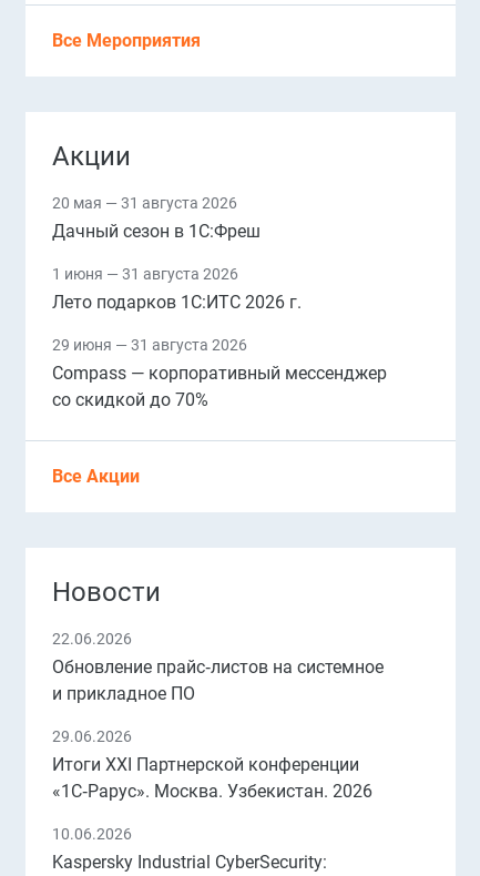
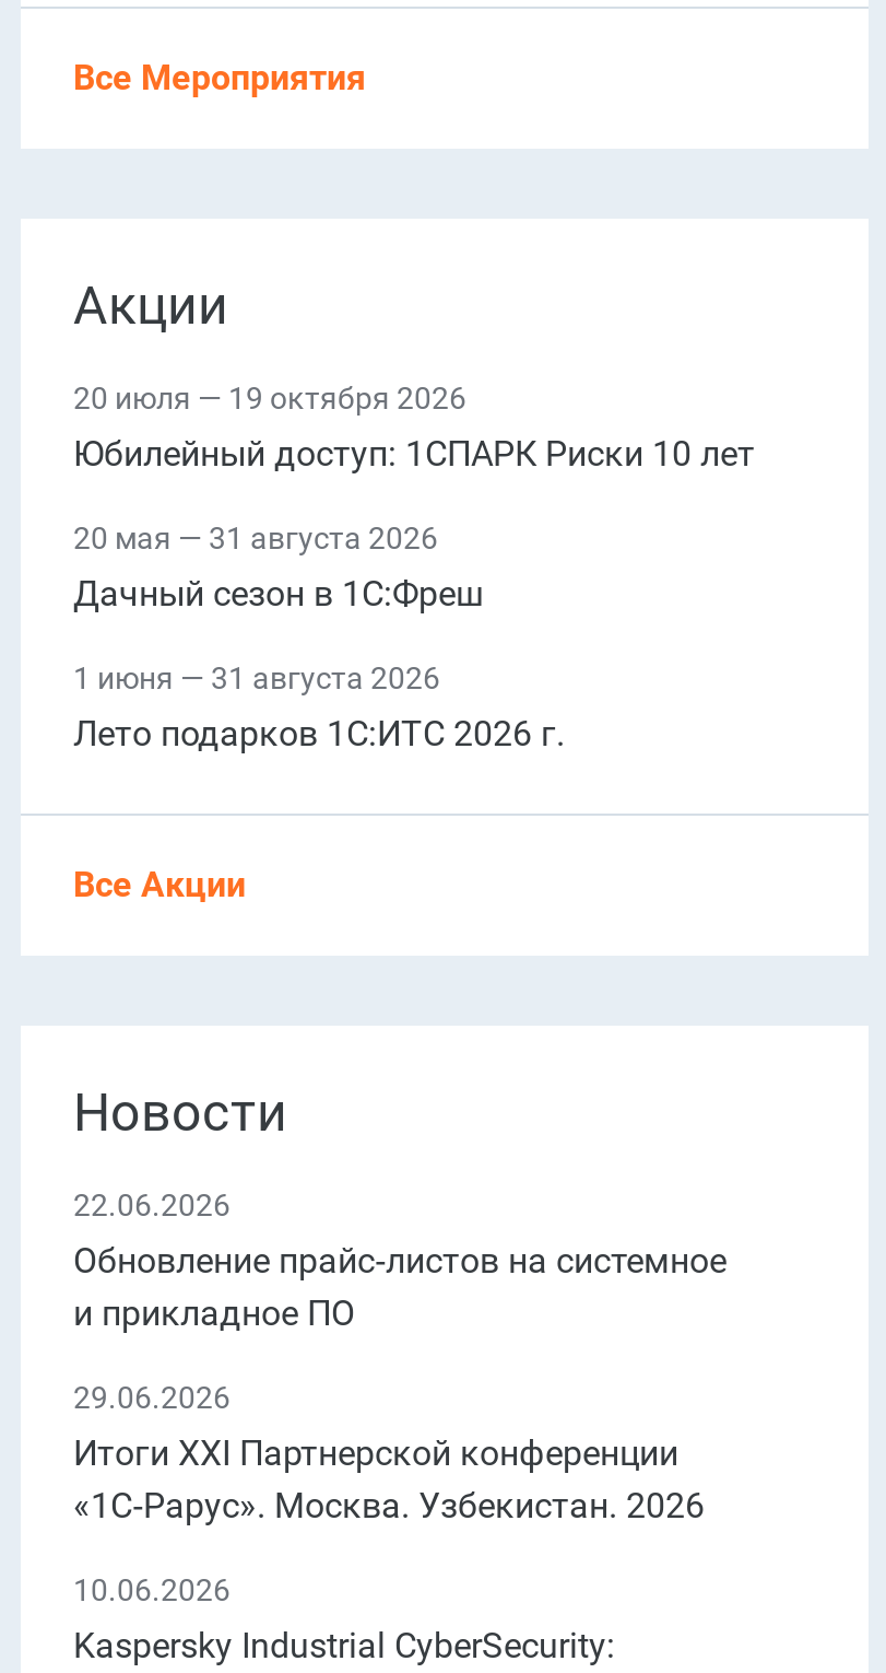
none -> [73,381,755,475] 20 июля — 19 октября 2026 | Юбилейный доступ: 1СПАРК Риски 10 лет
moved [52,194,302,313] -> [73,520,565,754]: 20 мая — 31 августа 2026 | Дачный сезон в 1С:Фреш | 1 июня — 31 августа 2026 | Лето подарков 1С:ИТС 2026 г.
[52,336,387,410] 29 июня — 31 августа 2026 | Compass — корпоративный мессенджер | со скидкой до 70% -> none

